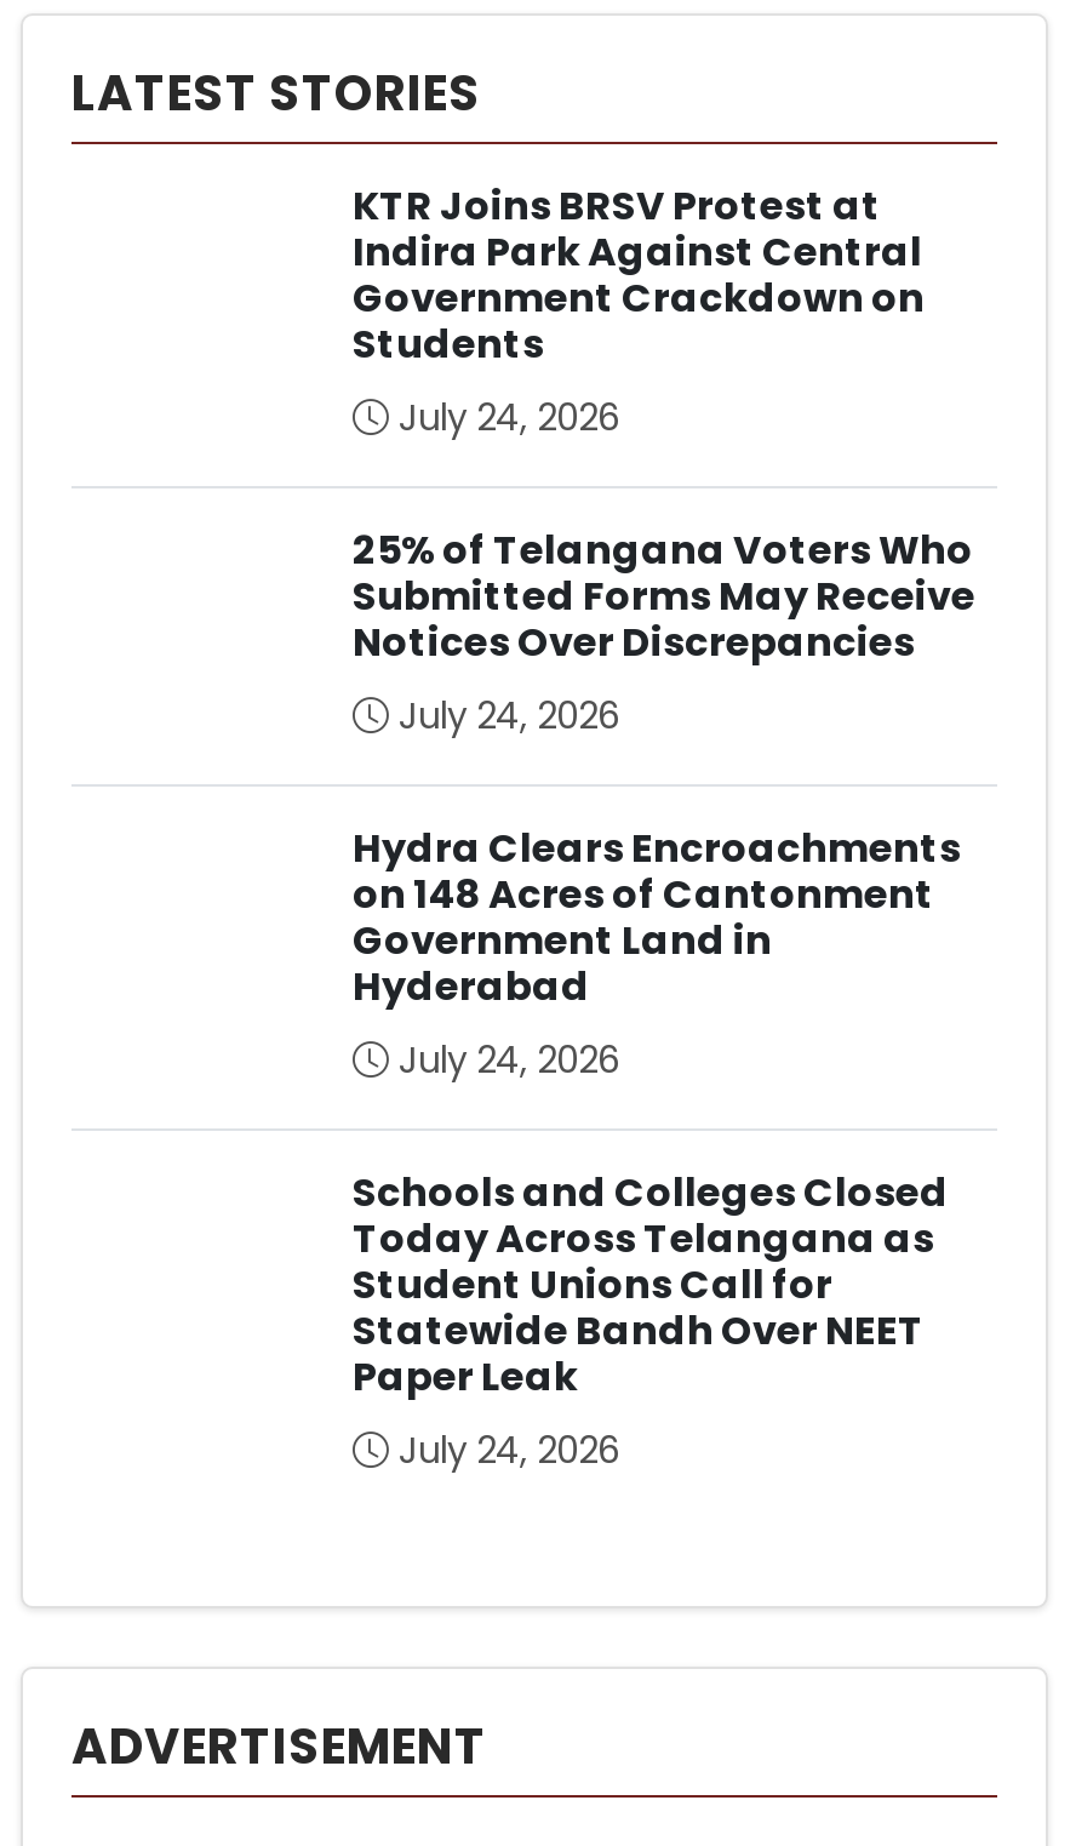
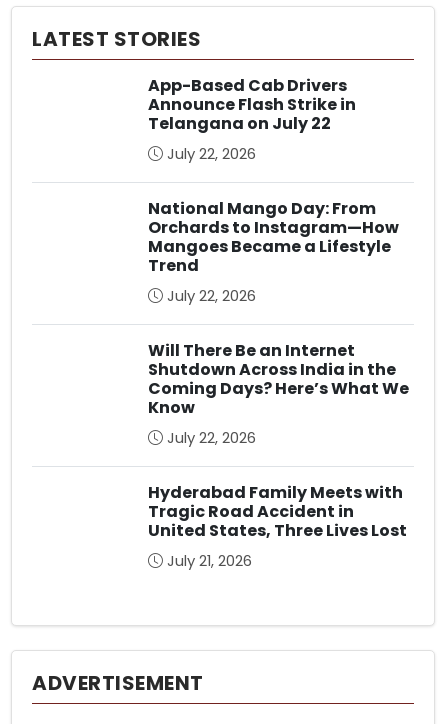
[353,178,925,442] KTR Joins BRSV Protest at | Indira Park Against Central | Government Crackdown on | Students | July 24, 2026 -> [148,74,356,164] App-Based Cab Drivers | Announce Flash Strike in | Telangana on July 22 | July 22, 2026
[353,522,975,740] 25% of Telangana Voters Who | Submitted Forms May Receive | Notices Over Discrepancies | July 24, 2026 -> [148,197,399,306] National Mango Day: From | Orchards to Instagram—How | Mangoes Became a Lifestyle | Trend | July 22, 2026
[353,820,961,1085] Hydra Clears Encroachments | on 148 Acres of Cantonment | Government Land in | Hyderabad | July 24, 2026 -> [148,339,409,448] Will There Be an Internet | Shutdown Across India in the | Coming Days? Here’s What We | Know | July 22, 2026
[353,1165,949,1475] Schools and Colleges Closed | Today Across Telangana as | Student Unions Call for | Statewide Bandh Over NEET | Paper Leak | July 24, 2026 -> [148,481,407,571] Hyderabad Family Meets with | Tragic Road Accident in | United States, Three Lives Lost | July 21, 2026

